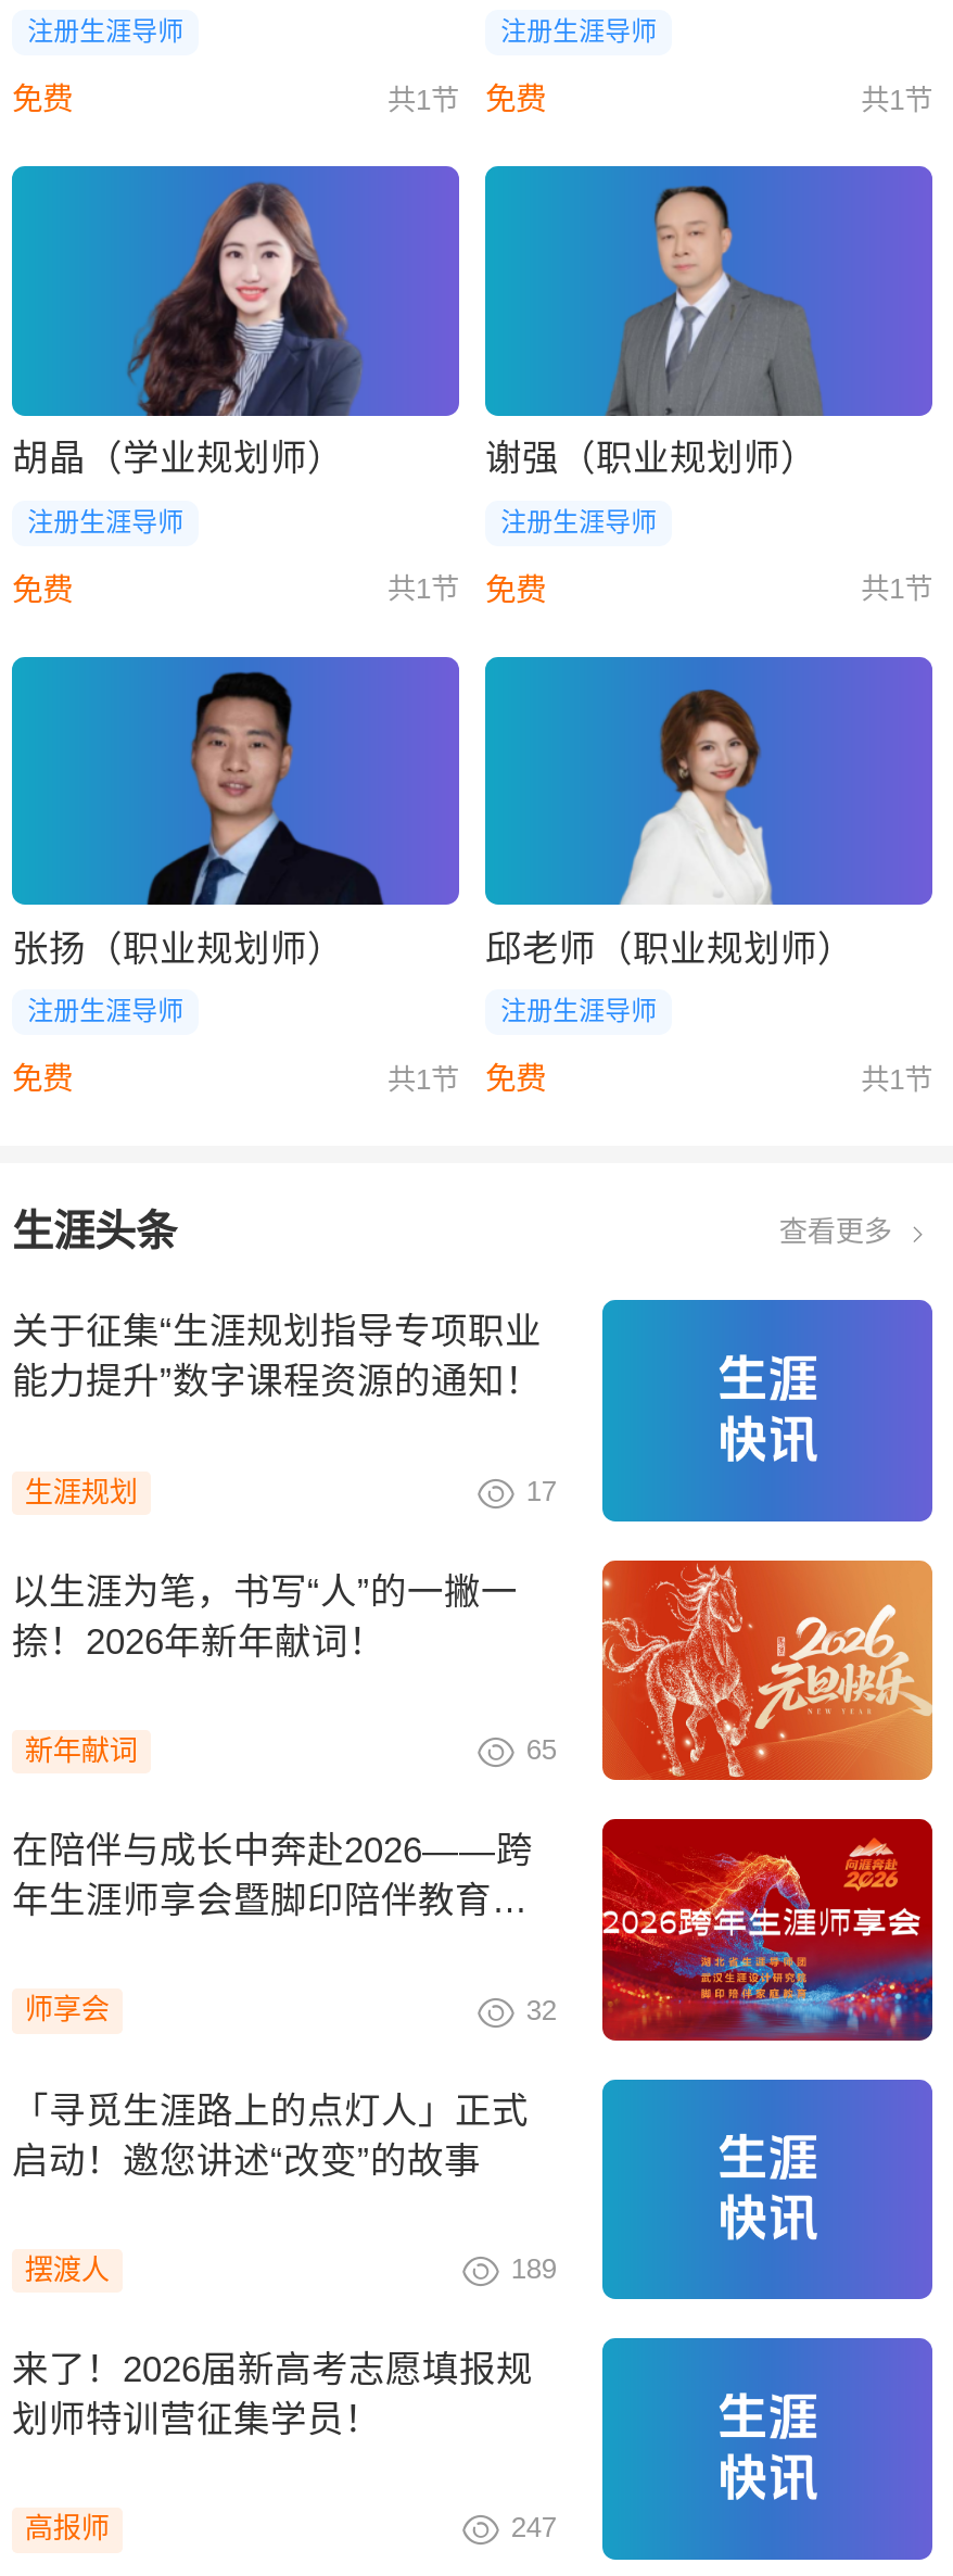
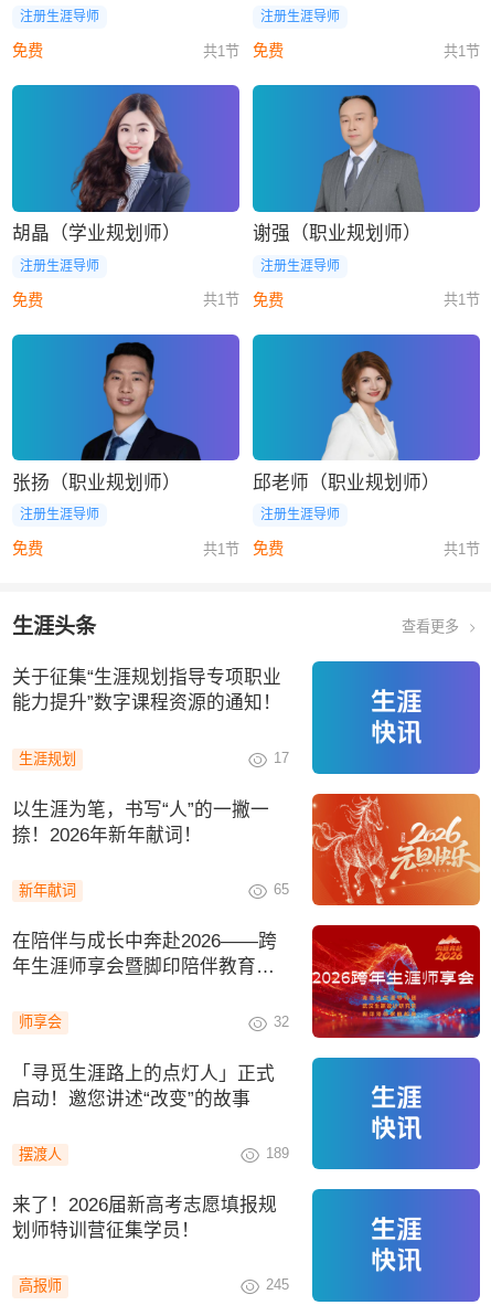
[511,2512,556,2544] 247 -> [266,1277,289,1294] 245

